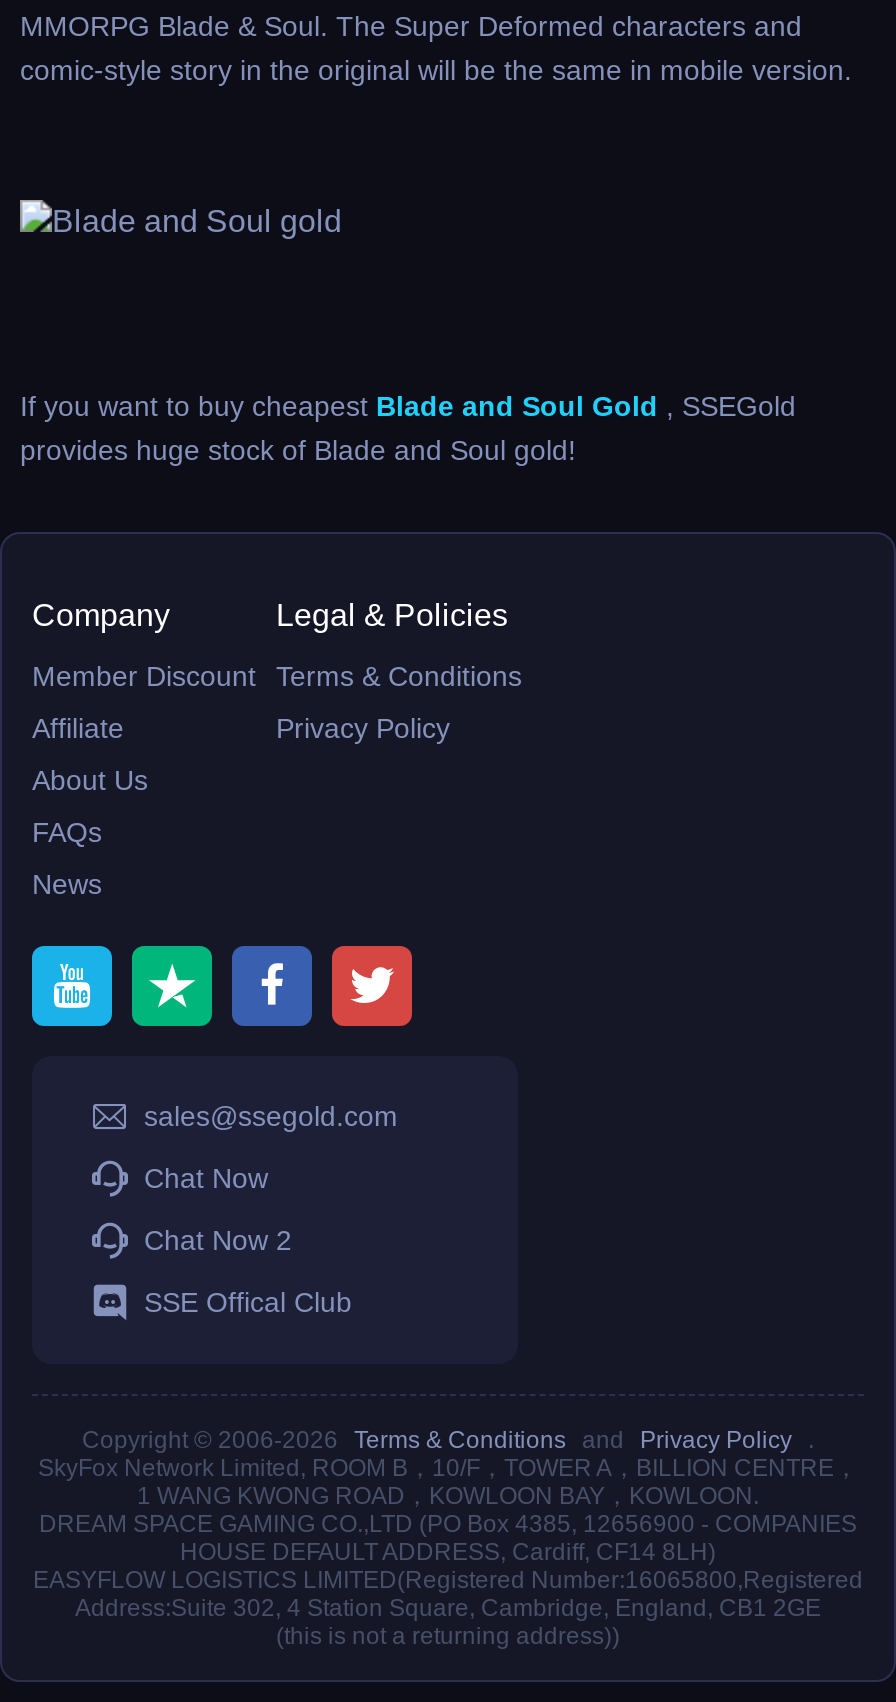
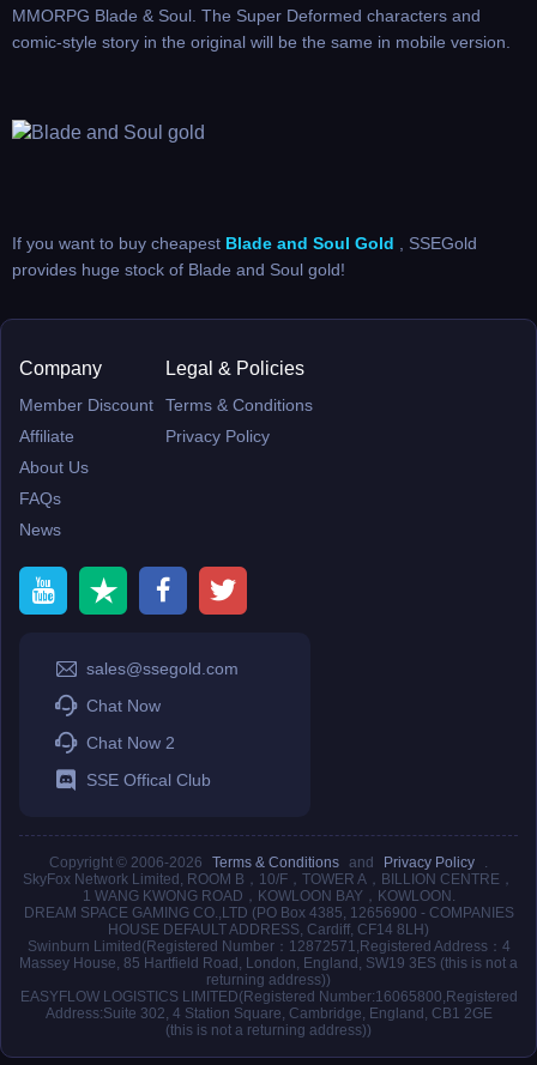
none -> [19,938,518,988] Swinburn Limited(Registered Number：12872571,Registered Address：4 | Massey House, 85 Hartfield Road, London, England, SW19 3ES (this is not a | returning address))

